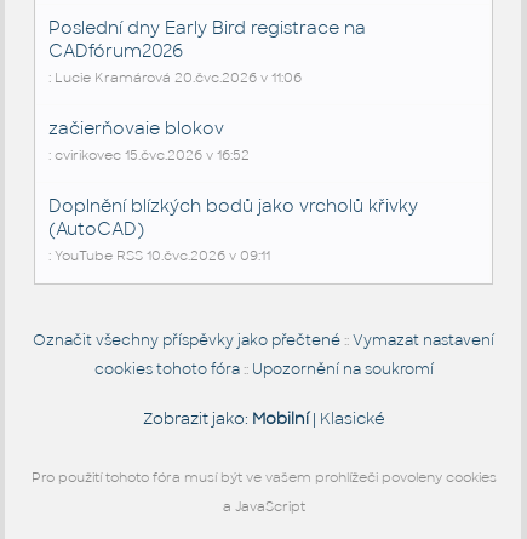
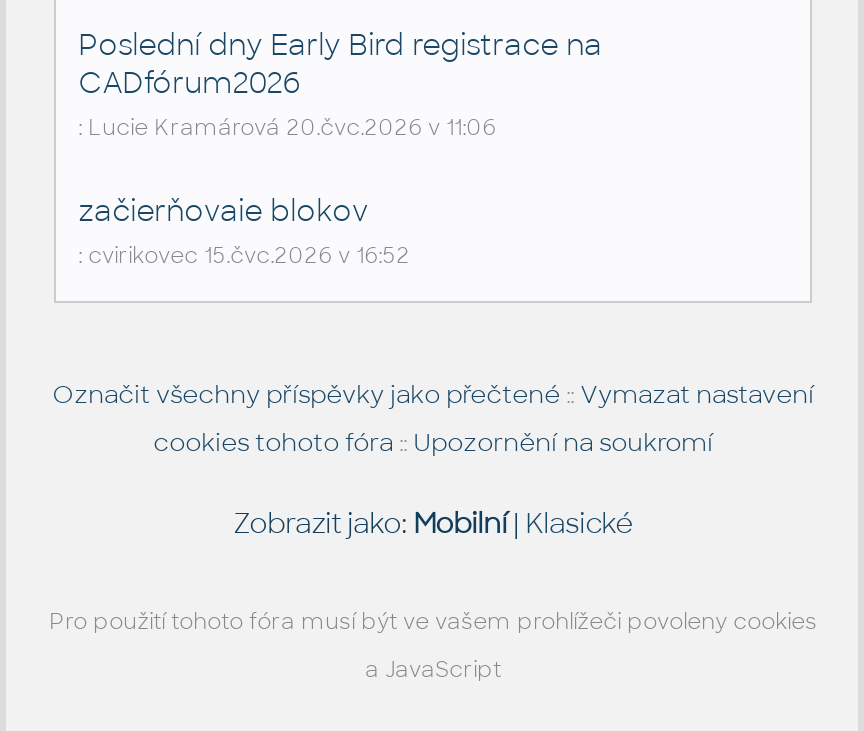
[49,195,418,264] Doplnění blízkých bodů jako vrcholů křivky | (AutoCAD) | : YouTube RSS 10.čvc.2026 v 09:11 -> none

